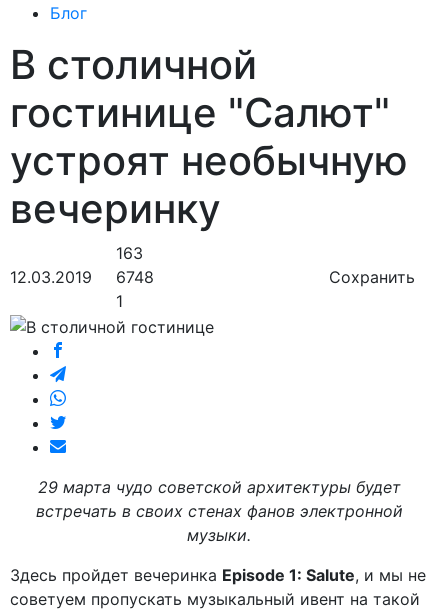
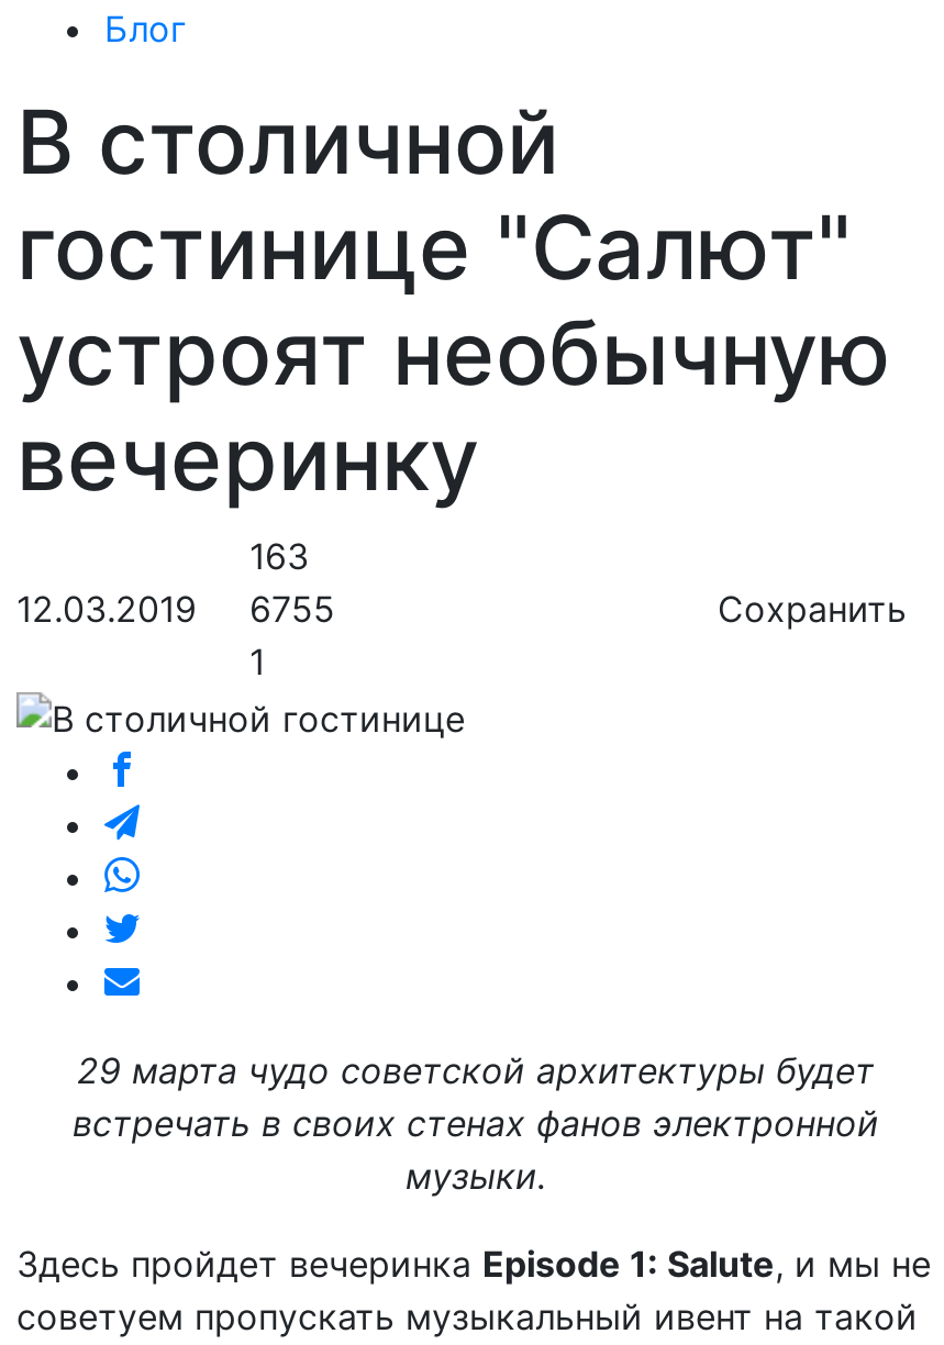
[10,267,154,287] 12.03.2019 6748 -> [16,587,335,631] 12.03.2019 6755

